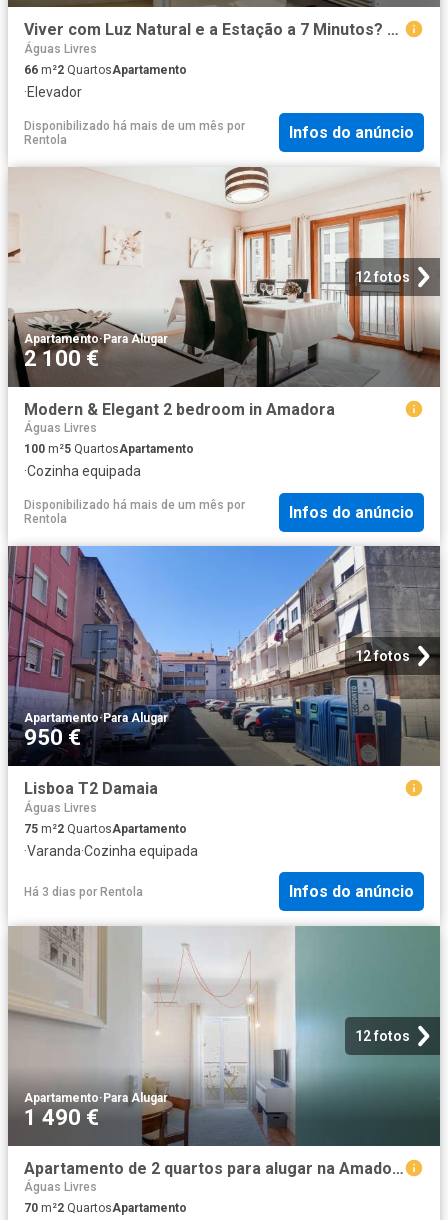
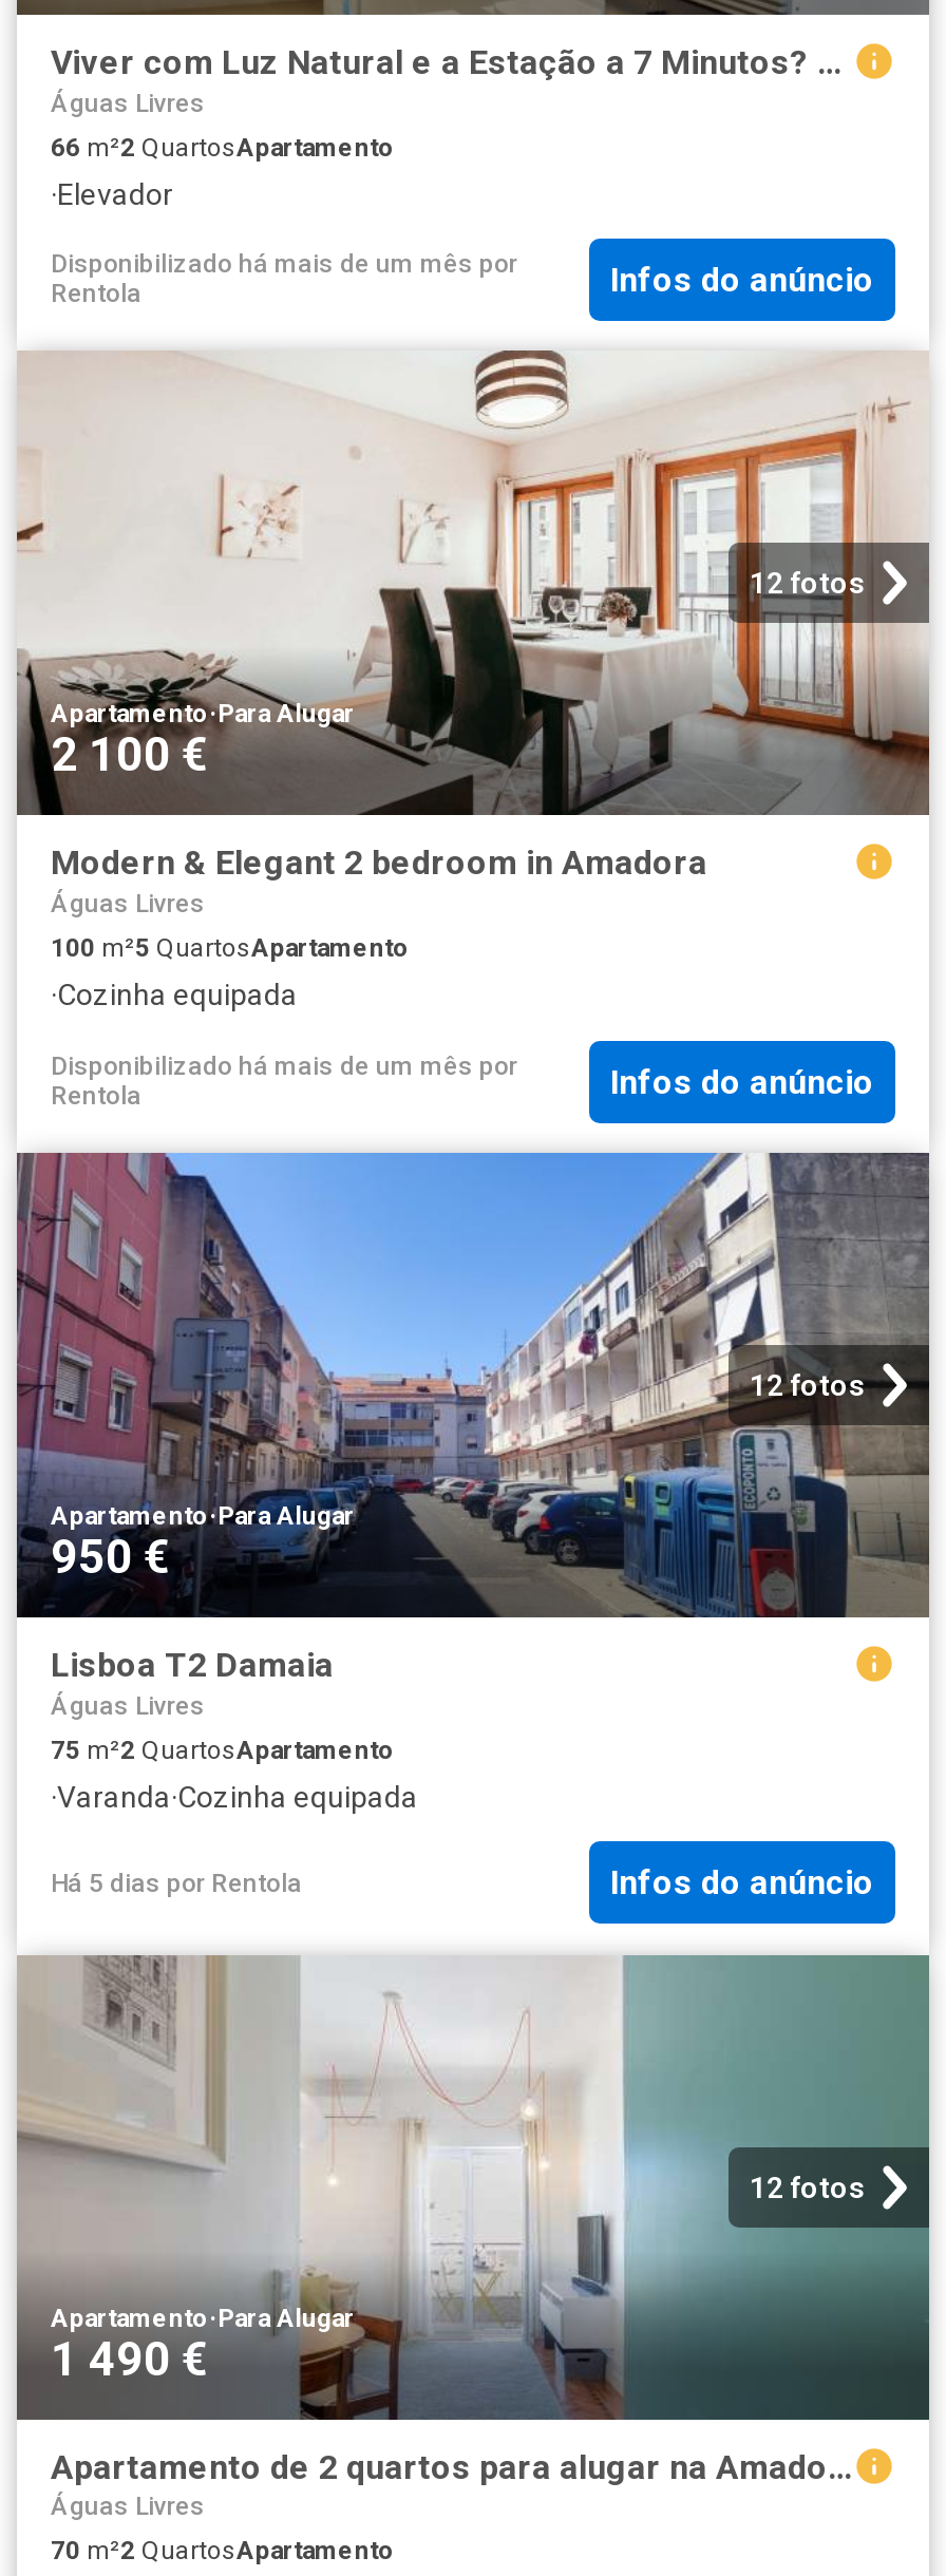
[24,885,143,899] Há 3 dias por Rentola -> [51,1868,302,1898] Há 5 dias por Rentola

